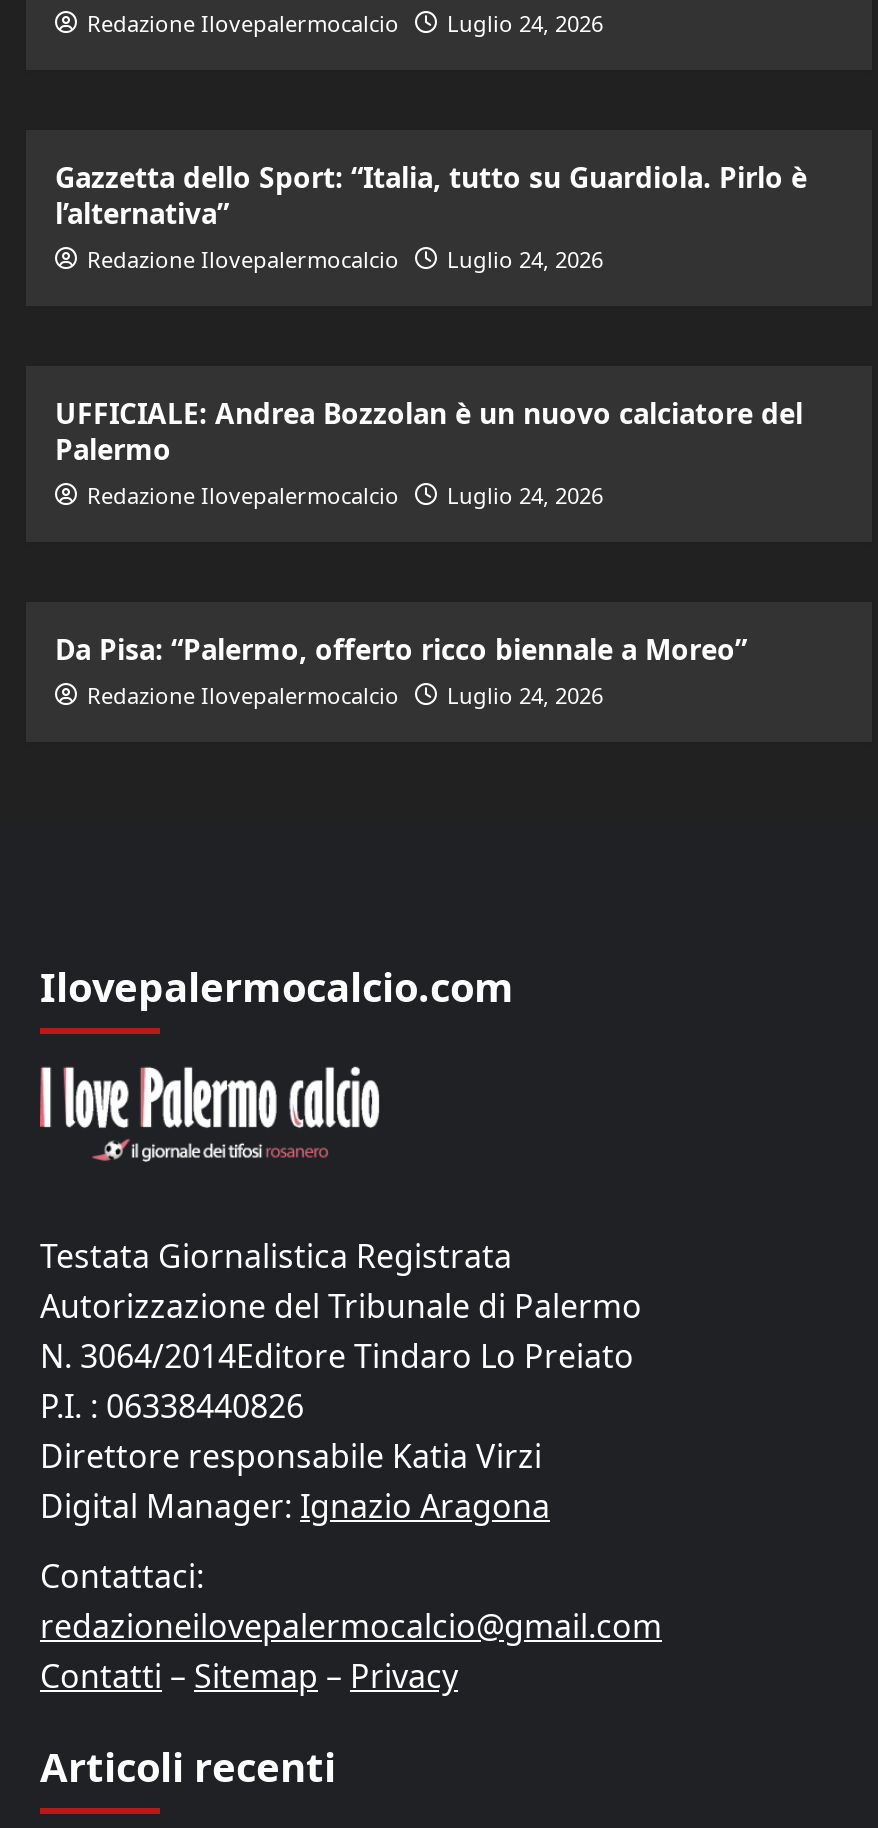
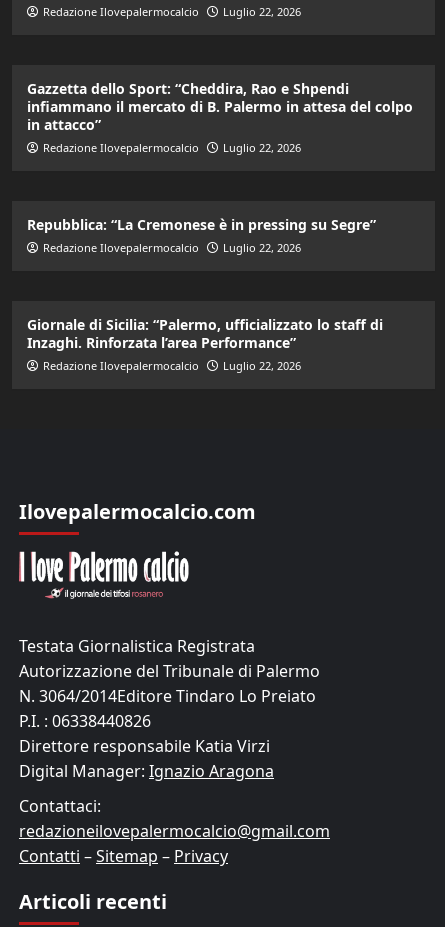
[87,9,603,39] Redazione Ilovepalermocalcio Luglio 24, 2026 -> [42,4,300,19] Redazione Ilovepalermocalcio Luglio 22, 2026
[55,159,807,233] Gazzetta dello Sport: “Italia, tutto su Guardiola. Pirlo è | l’alternativa” -> [26,79,412,134] Gazzetta dello Sport: “Cheddira, Rao e Shpendi | infiammano il mercato di B. Palermo in attesa del colpo | in attacco”
[87,245,603,275] Redazione Ilovepalermocalcio Luglio 24, 2026 -> [42,140,300,155] Redazione Ilovepalermocalcio Luglio 22, 2026
[55,395,803,469] UFFICIALE: Andrea Bozzolan è un nuovo calciatore del | Palermo -> [26,215,375,234] Repubblica: “La Cremonese è in pressing su Segre”
[87,481,603,511] Redazione Ilovepalermocalcio Luglio 24, 2026 -> [42,240,300,255] Redazione Ilovepalermocalcio Luglio 22, 2026
[55,631,747,669] Da Pisa: “Palermo, offerto ricco biennale a Moreo” -> [26,315,382,352] Giornale di Sicilia: “Palermo, ufficializzato lo staff di | Inzaghi. Rinforzata l’area Performance”
[87,681,603,711] Redazione Ilovepalermocalcio Luglio 24, 2026 -> [42,358,300,373] Redazione Ilovepalermocalcio Luglio 22, 2026

